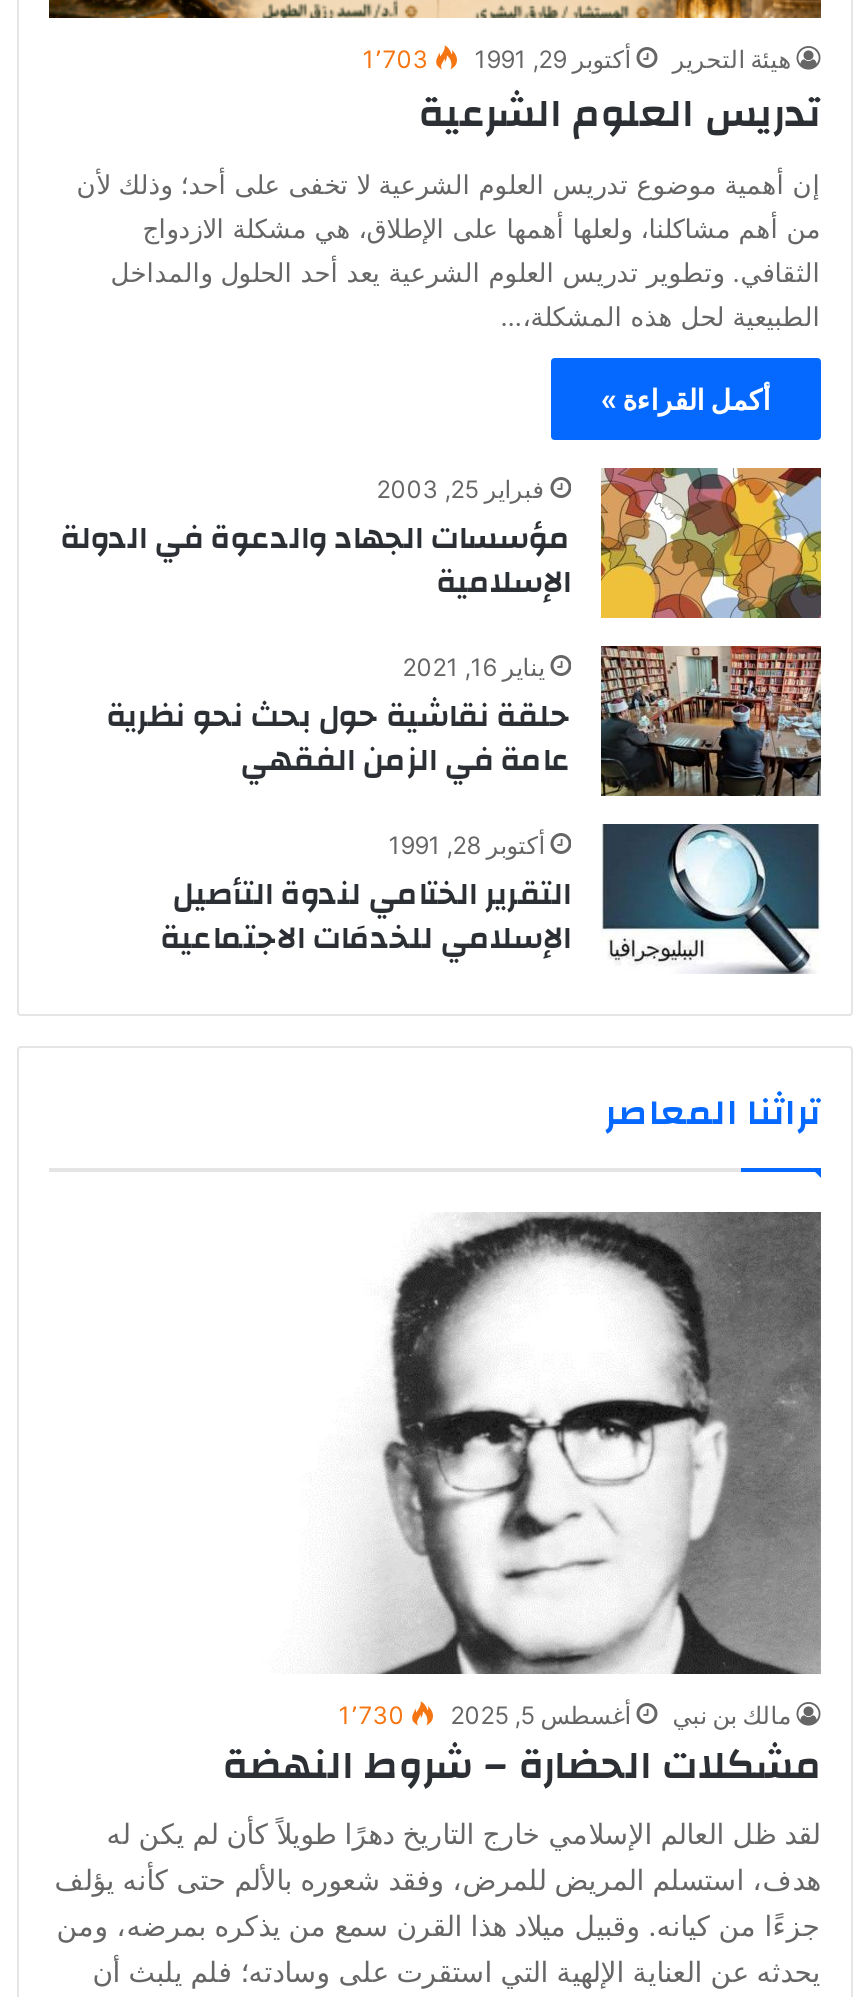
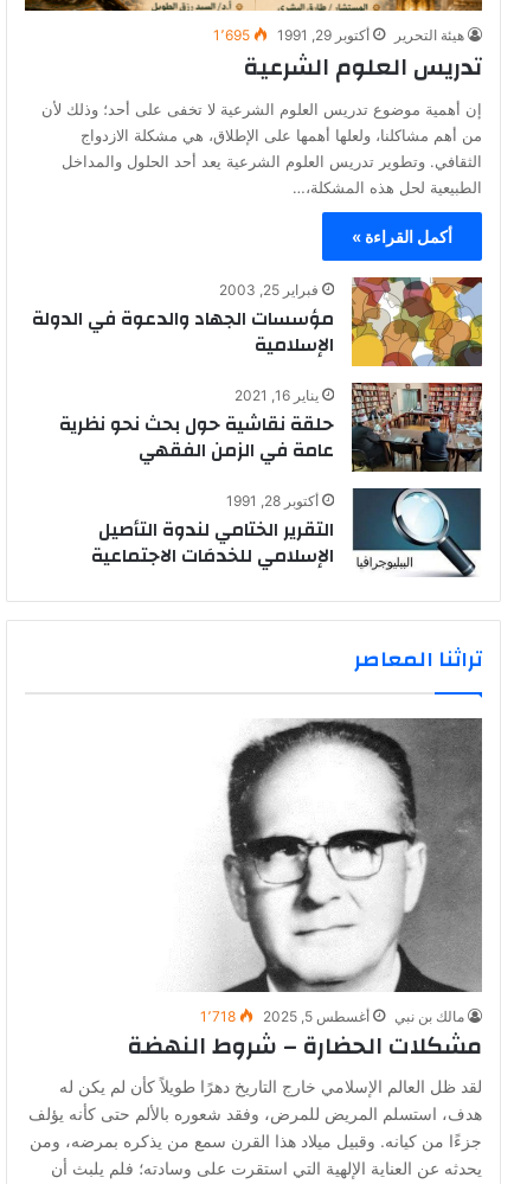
[362,44,428,74] 1٬703 -> [213,26,250,44] 1٬695
[338,1700,404,1730] 1٬730 -> [200,1007,235,1025] 1٬718

